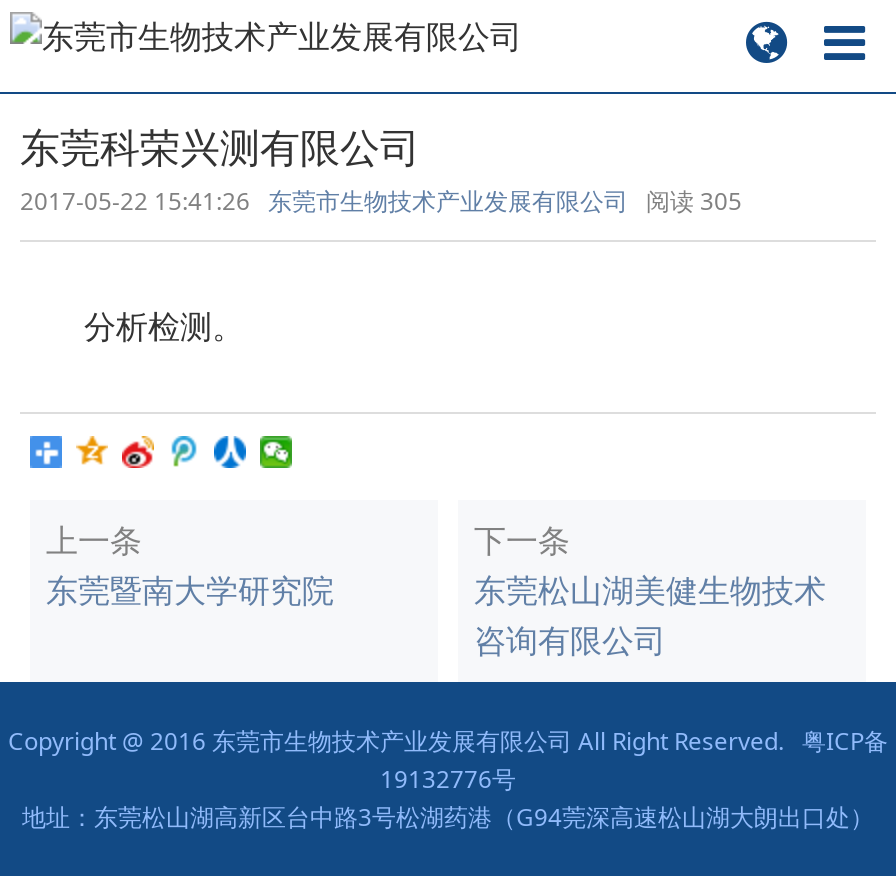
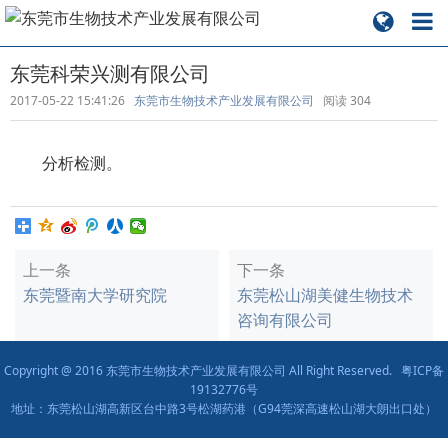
[20,184,742,218] 2017-05-22 15:41:26 东莞市生物技术产业发展有限公司 阅读305 -> [10,92,371,109] 2017-05-22 15:41:26 东莞市生物技术产业发展有限公司 阅读304

